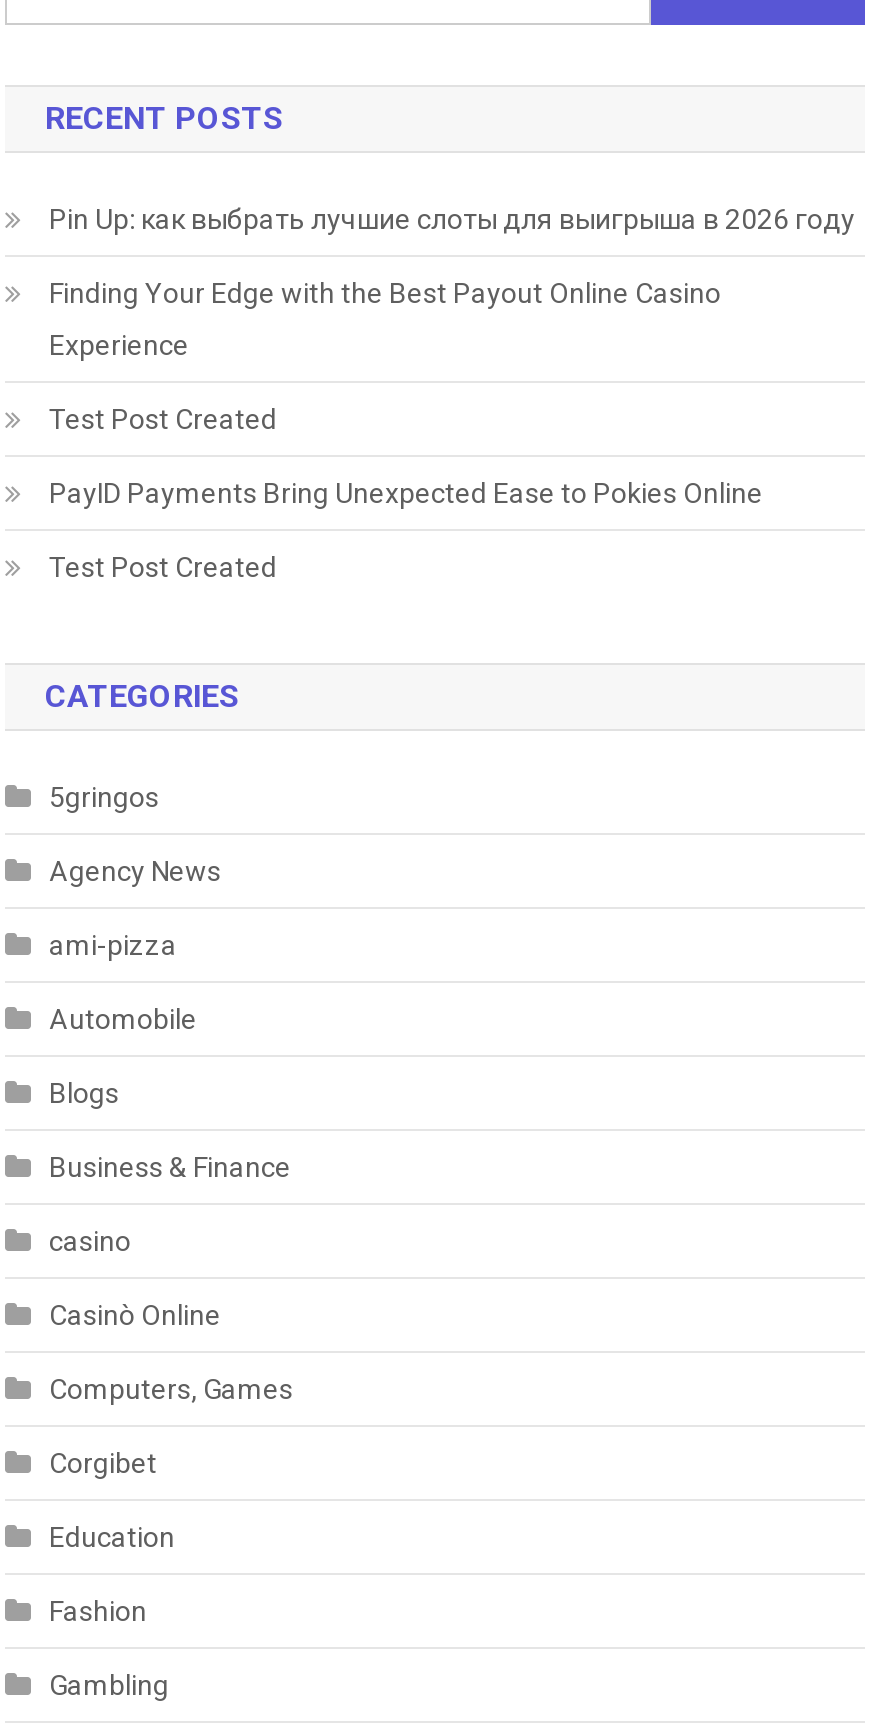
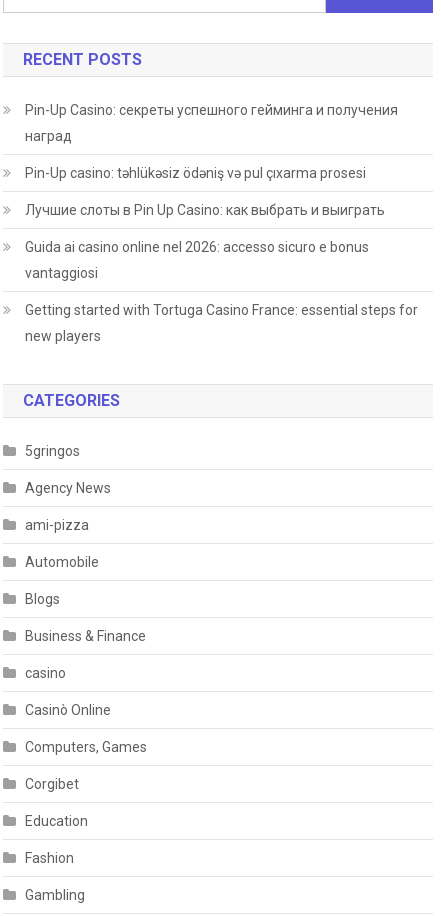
[49,202,855,582] Pin Up: как выбрать лучшие слоты для выигрыша в 2026 году | Finding Your Edge with the Best Payout Online Casino | Experience | Test Post Created | PayID Payments Bring Unexpected Ease to Pokies Online | Test Post Created -> [25,102,418,344] Pin-Up Casino: секреты успешного гейминга и получения | наград | Pin-Up casino: təhlükəsiz ödəniş və pul çıxarma prosesi | Лучшие слоты в Pin Up Casino: как выбрать и выиграть | Guida ai casino online nel 2026: accesso sicuro e bonus | vantaggiosi | Getting started with Tortuga Casino France: essential steps for | new players

